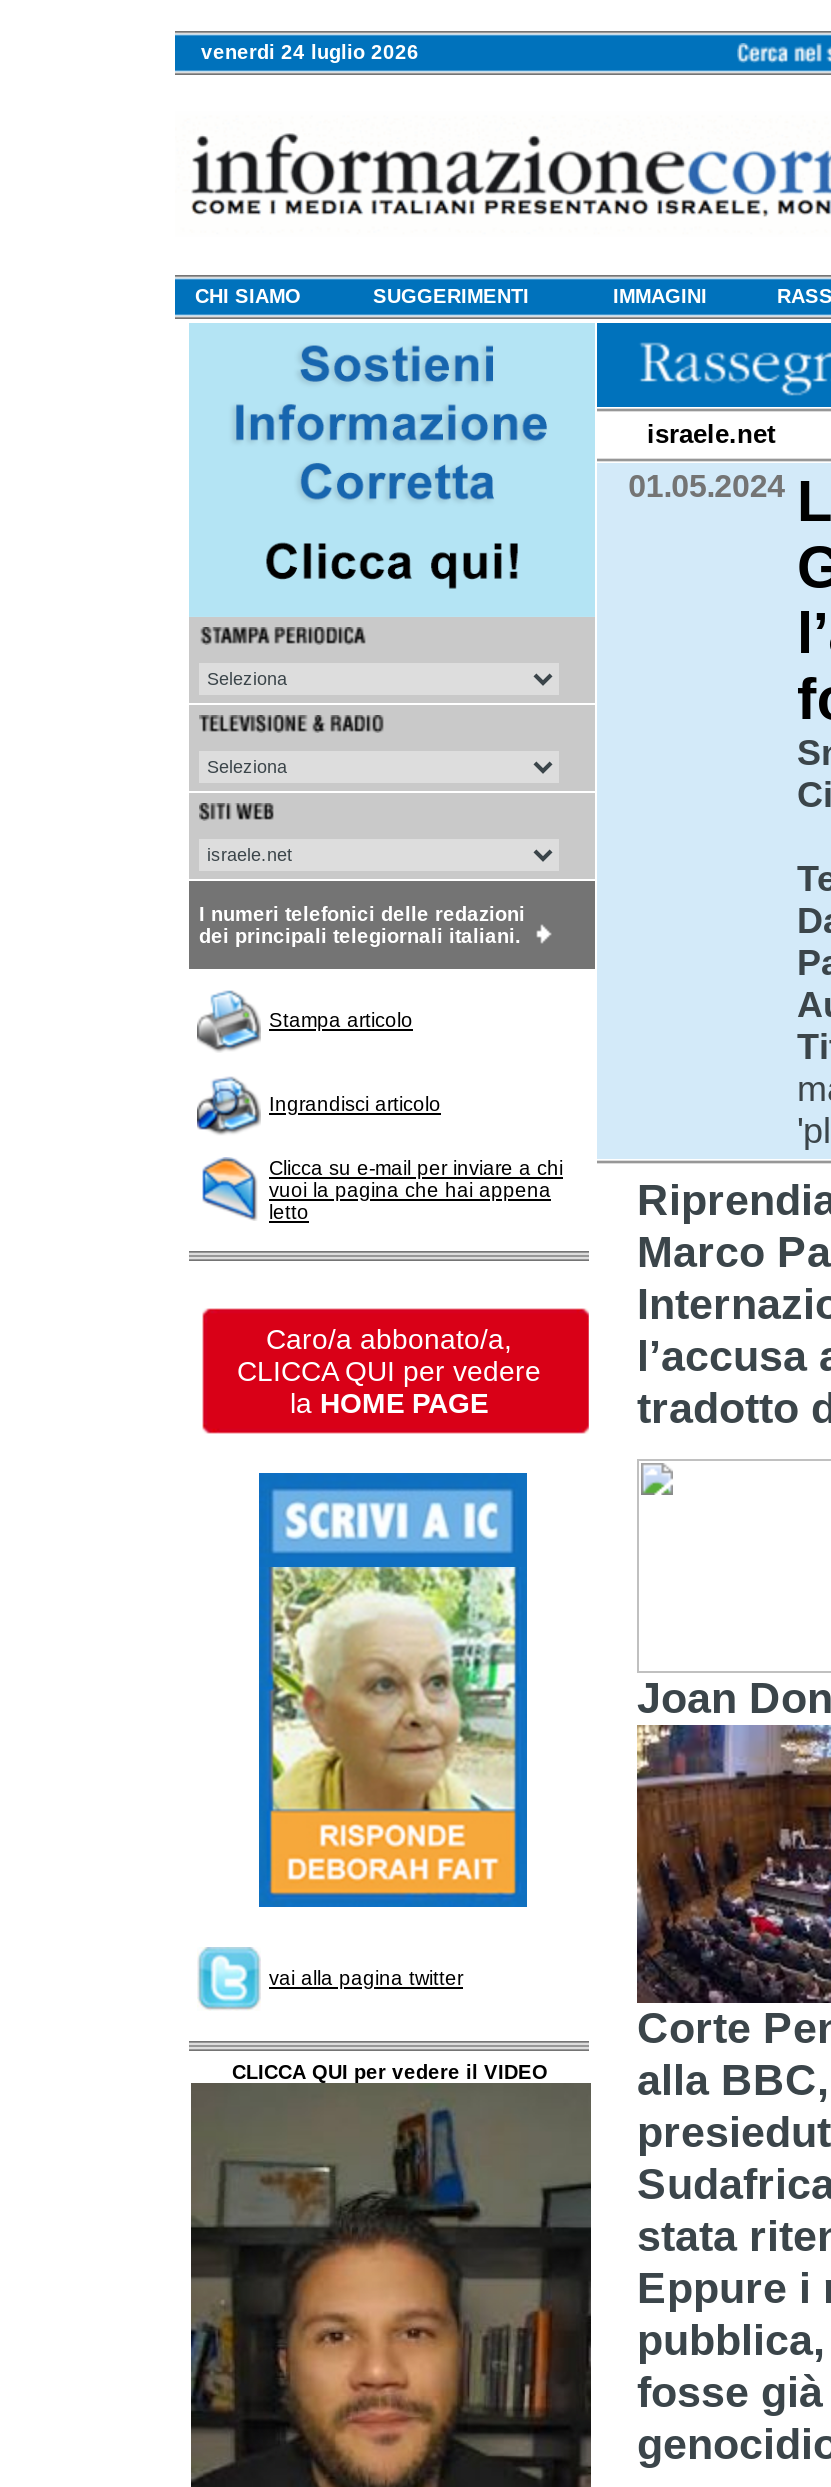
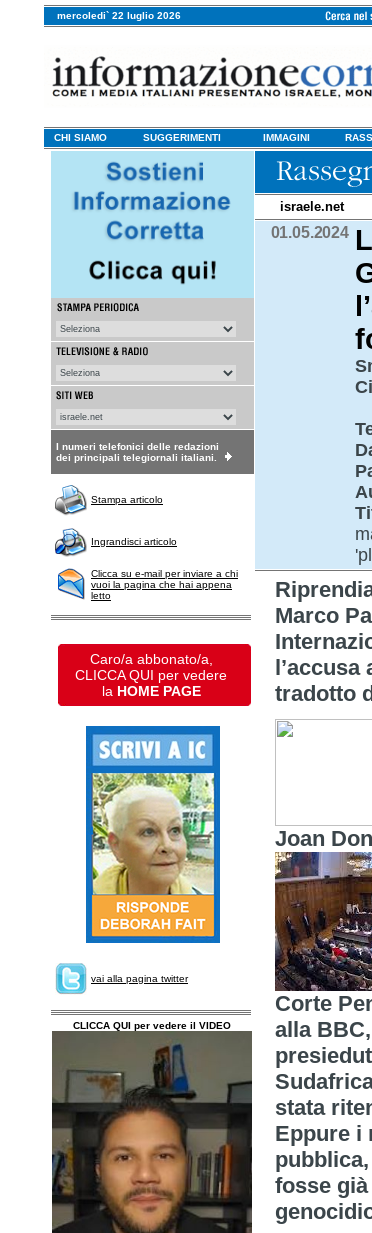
[201,41,419,63] venerdi 24 luglio 2026 -> [57,10,181,21] mercoledi` 22 luglio 2026

